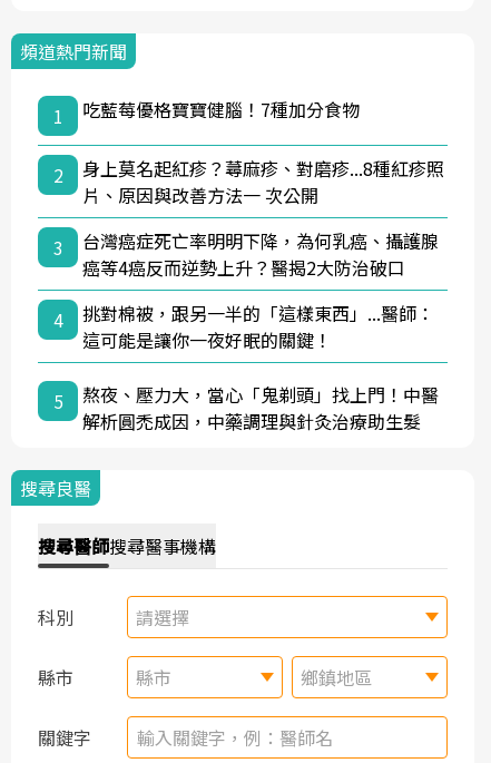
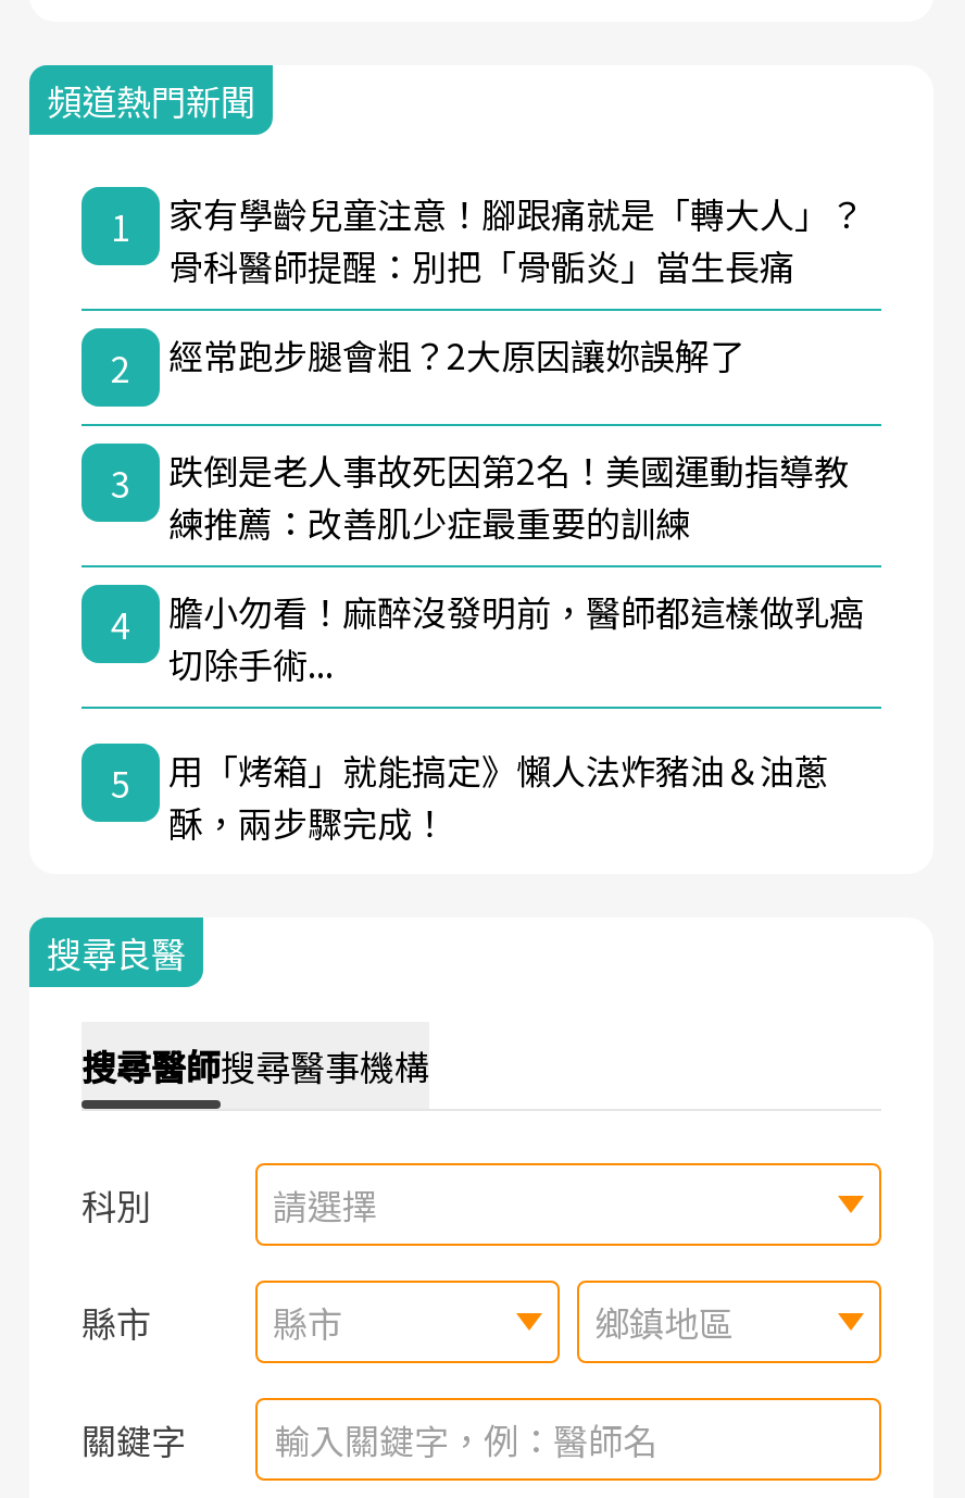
[82,95,360,122] 吃藍莓優格寶寶健腦！7種加分食物 -> [168,186,864,291] 家有學齡兒童注意！腳跟痛就是「轉大人」？ | 骨科醫師提醒：別把「骨骺炎」當生長痛
[82,154,444,208] 身上莫名起紅疹？蕁麻疹、對磨疹...8種紅疹照 | 片、原因與改善方法一 次公開 -> [168,328,744,380] 經常跑步腿會粗？2大原因讓妳誤解了
[82,227,439,280] 台灣癌症死亡率明明下降，為何乳癌、攝護腺 | 癌等4癌反而逆勢上升？醫揭2大防治破口 -> [168,443,849,547] 跌倒是老人事故死因第2名！美國運動指導教 | 練推薦：改善肌少症最重要的訓練
[82,299,434,353] 挑對棉被，跟另一半的「這樣東西」...醫師： | 這可能是讓你一夜好眠的關鍵！ -> [168,584,864,689] 膽小勿看！麻醉沒發明前，醫師都這樣做乳癌 | 切除手術...
[82,381,439,434] 熬夜、壓力大，當心「鬼剃頭」找上門！中醫 | 解析圓禿成因，中藥調理與針灸治療助生髮 -> [168,743,829,847] 用「烤箱」就能搞定》懶人法炸豬油＆油蔥 | 酥，兩步驟完成！

